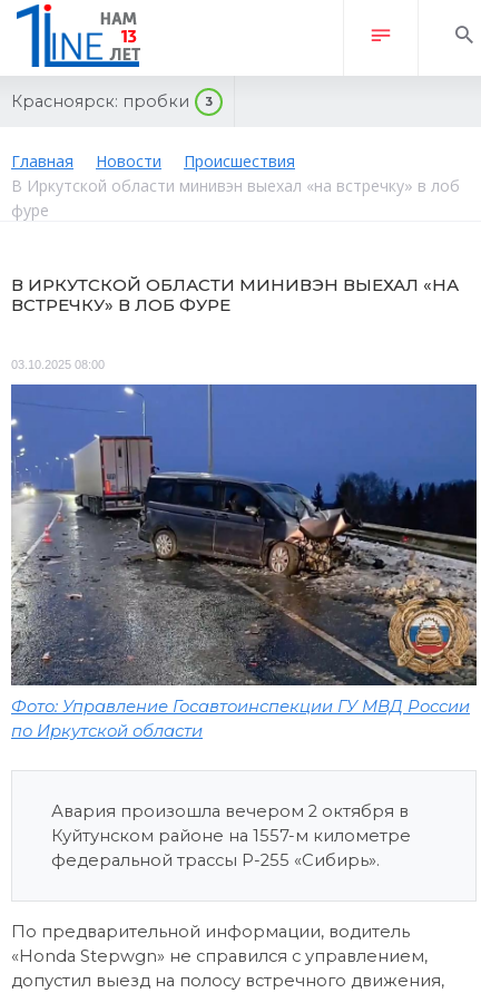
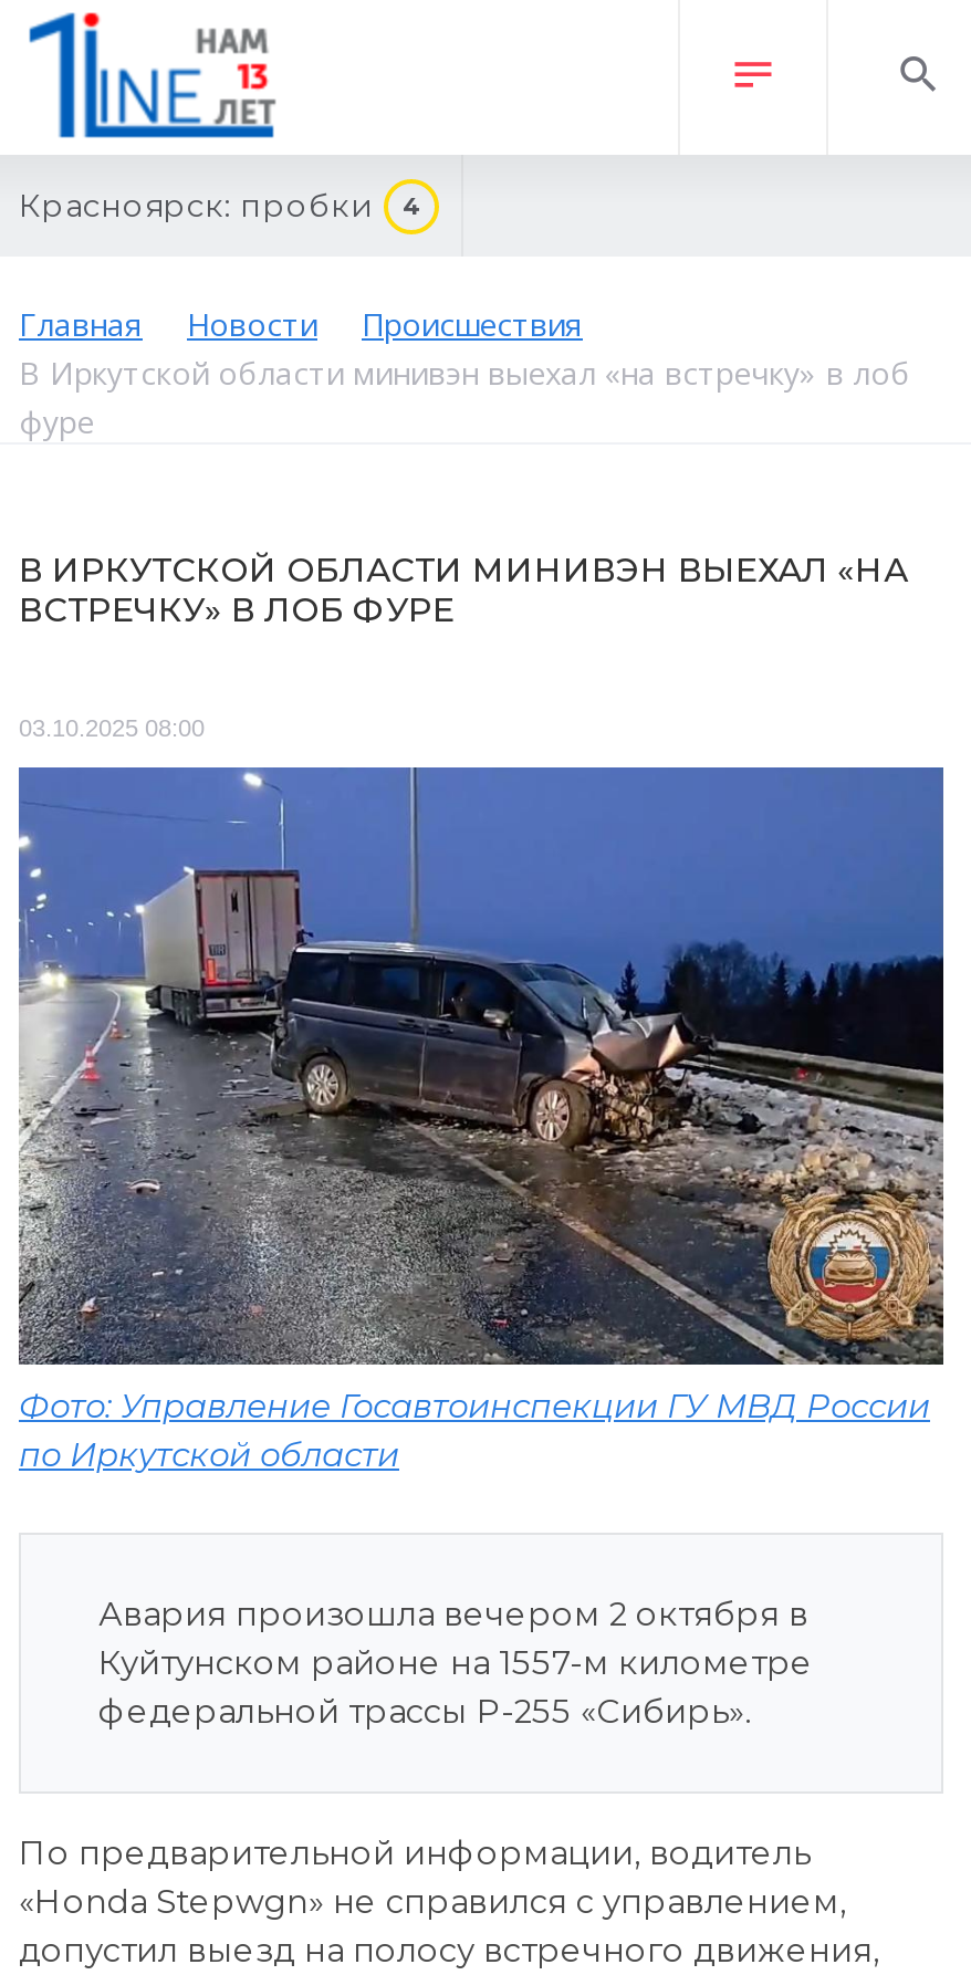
[11,91,213,111] Красноярск: пробки 3 -> [19,185,420,224] Красноярск: пробки 4

